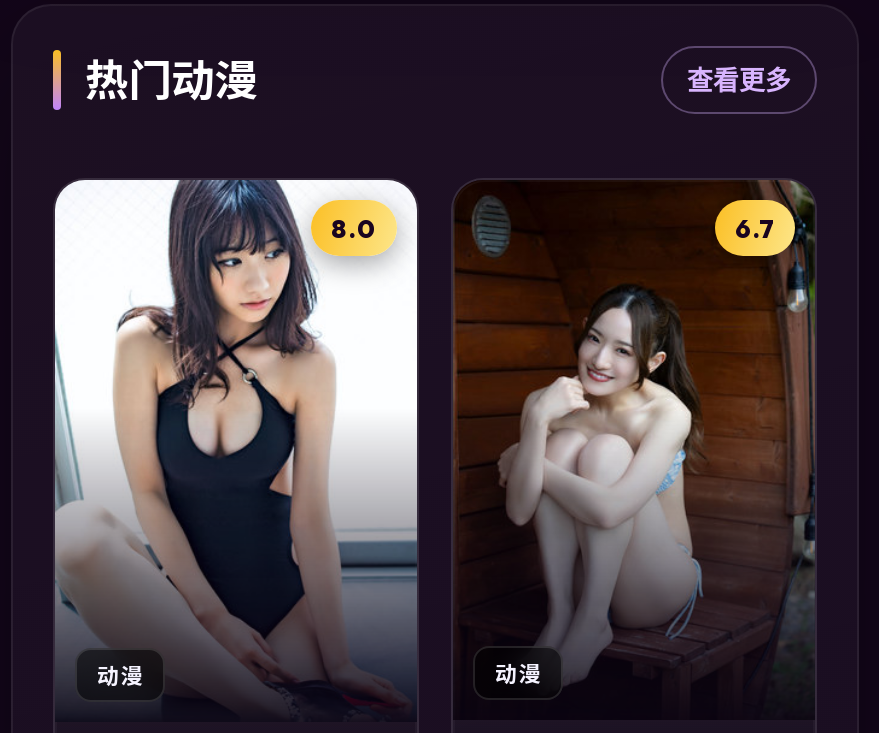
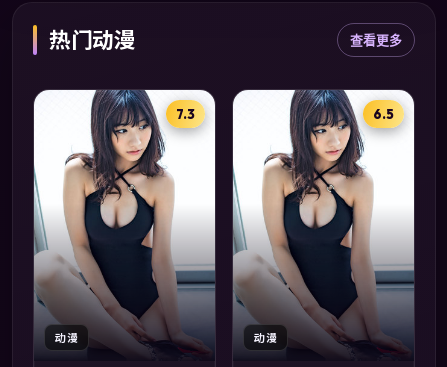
[453,180,815,702] [image] | 6.7 -> [232,89,415,353] [image] | 6.5
[331,211,377,243] 8.0 -> [176,105,195,121] 7.3

